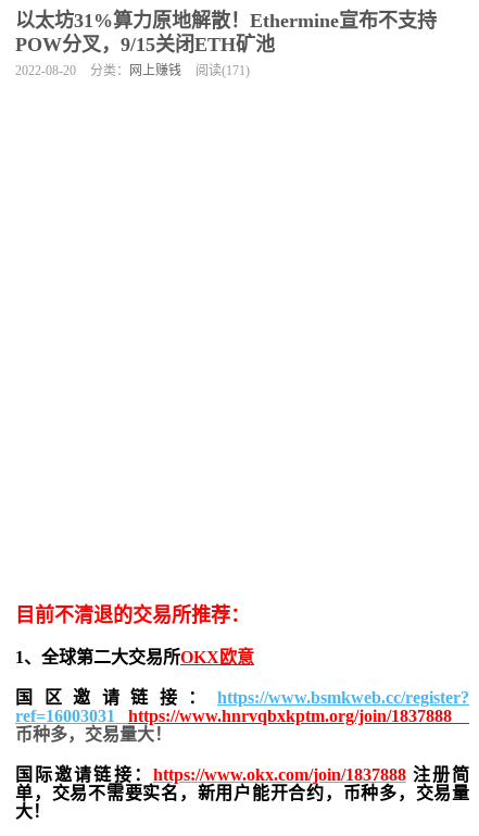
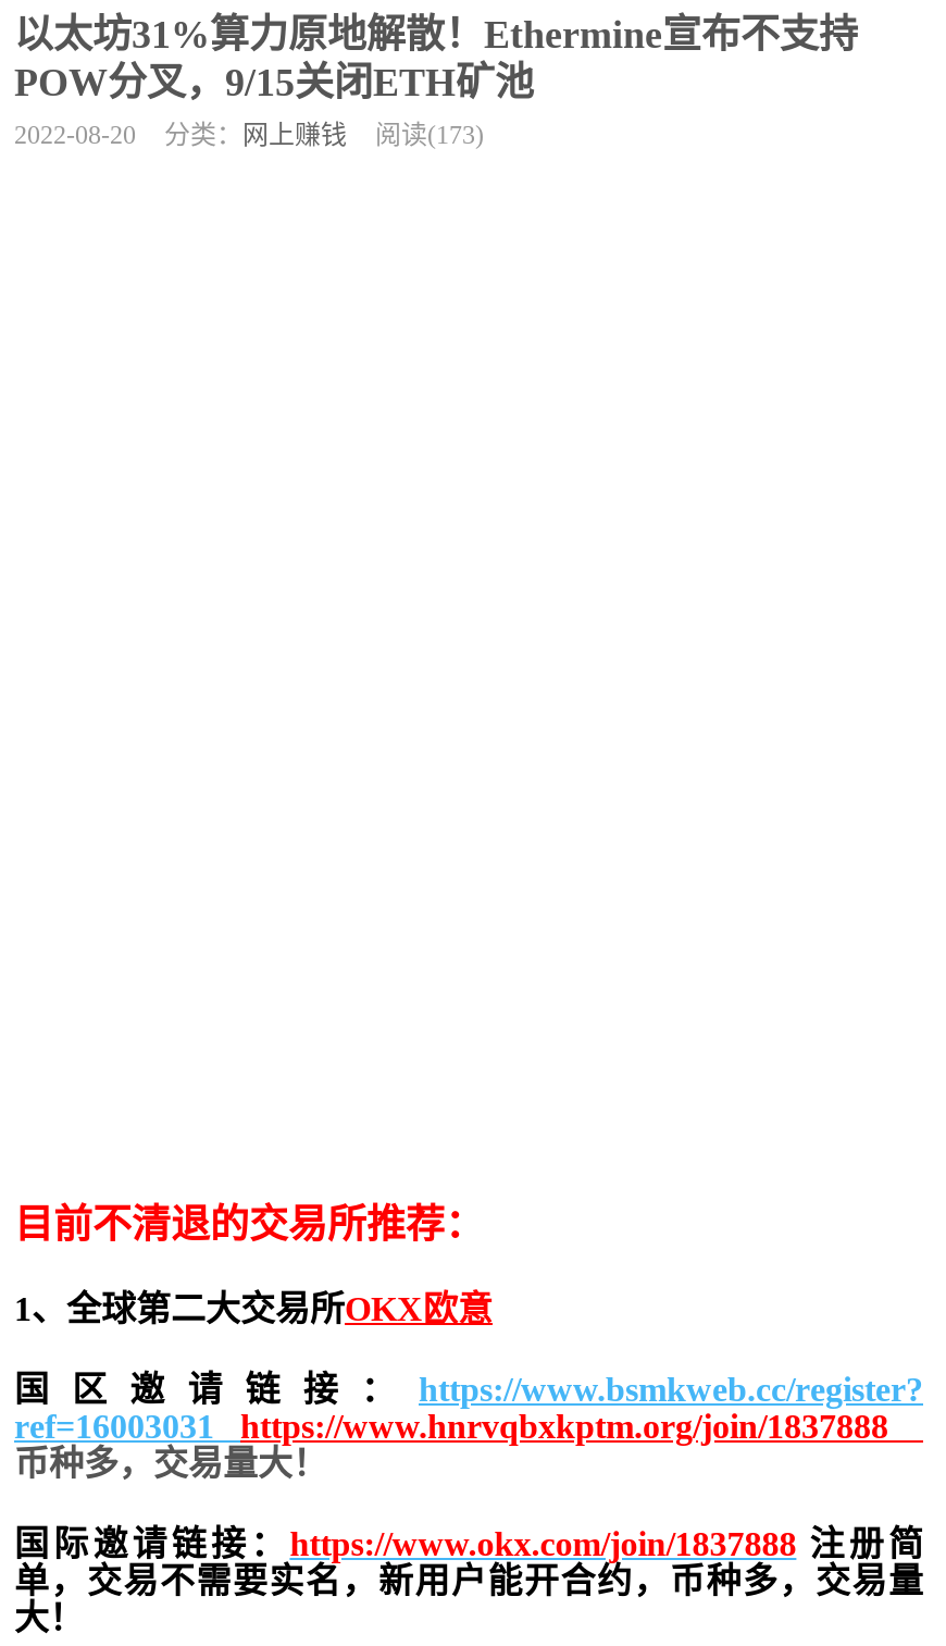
[15,63,250,78] 2022-08-20 分类：网上赚钱 阅读(171) -> [14,120,484,150] 2022-08-20 分类：网上赚钱 阅读(173)

